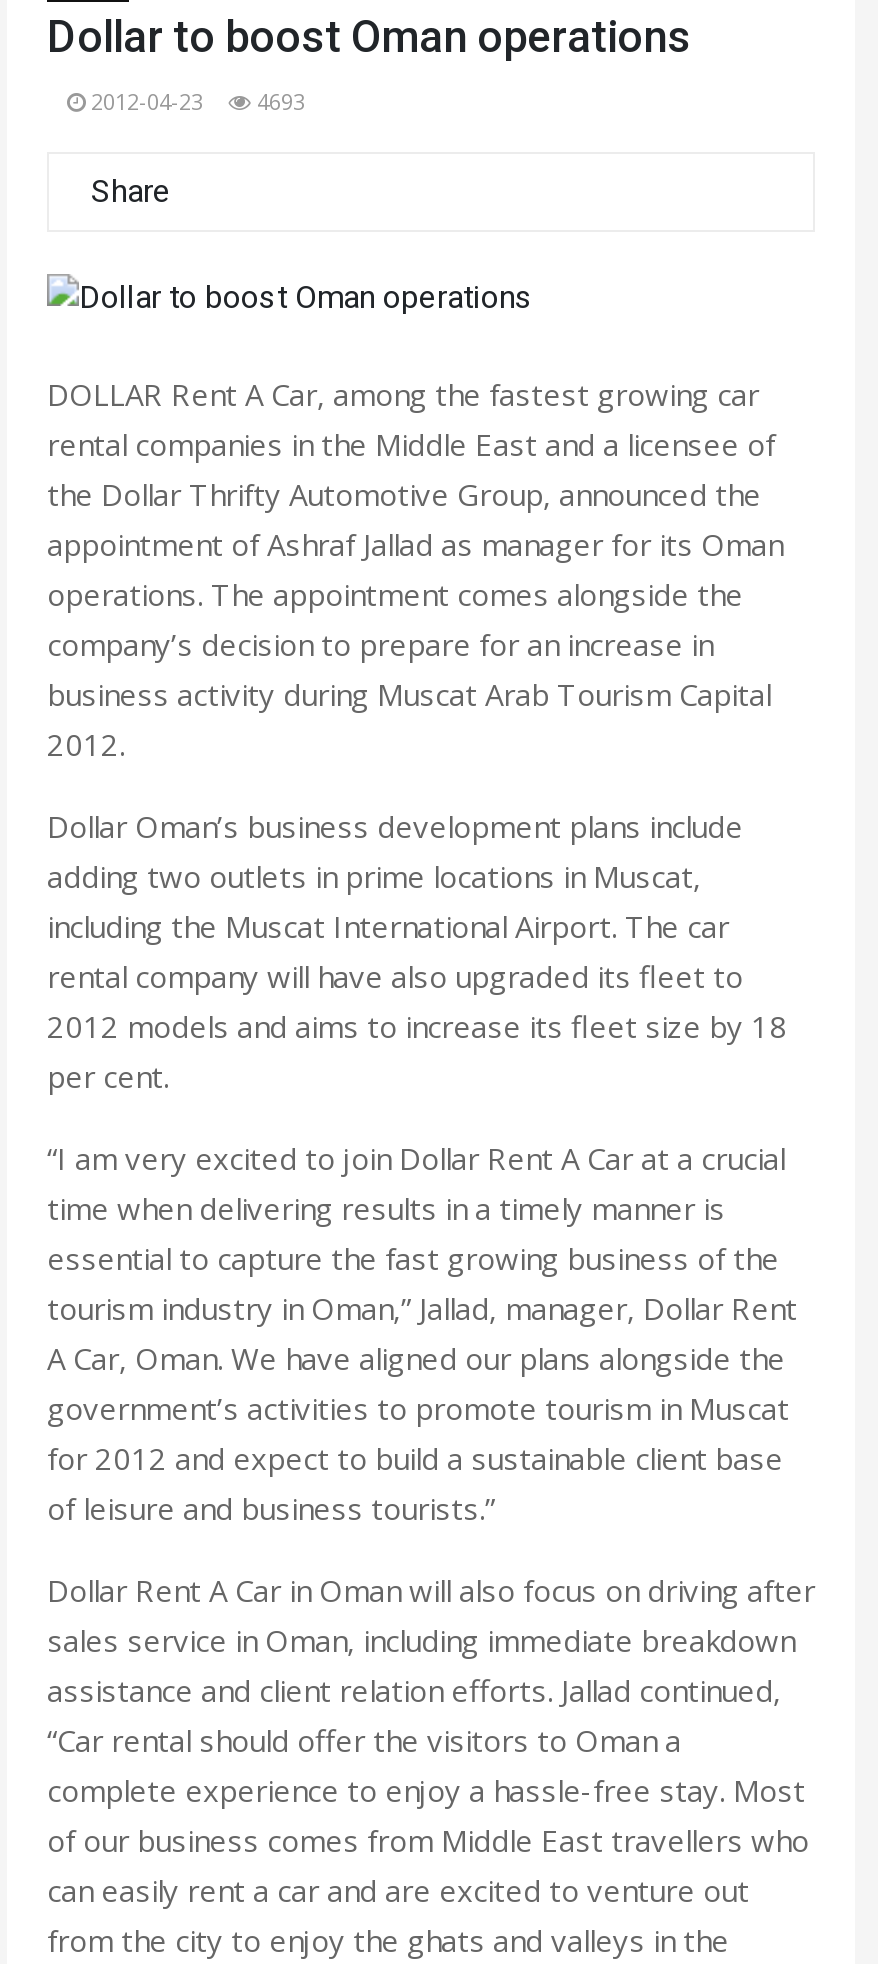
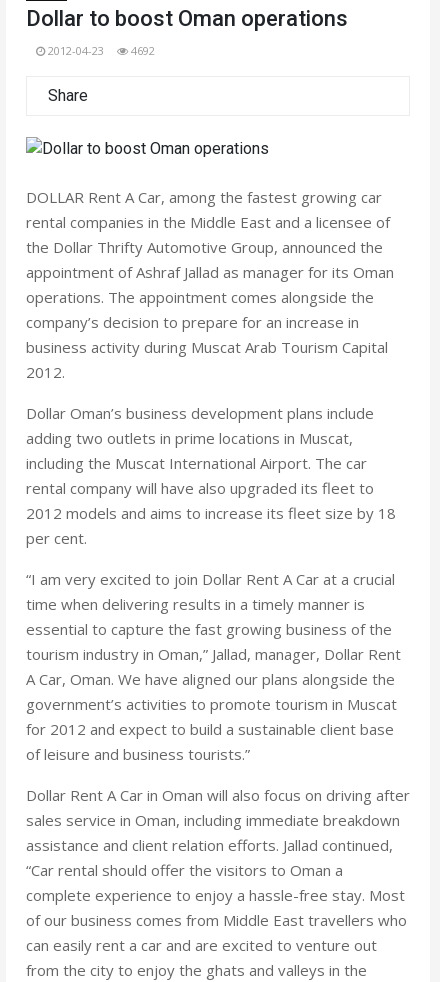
[91,86,305,116] 2012-04-23 4693 -> [48,43,155,58] 2012-04-23 4692

